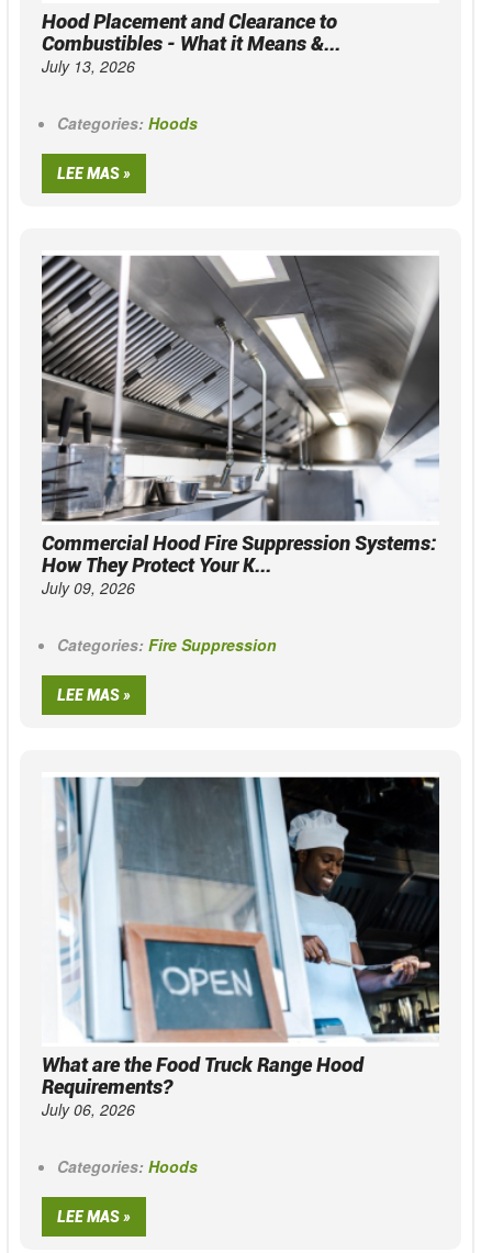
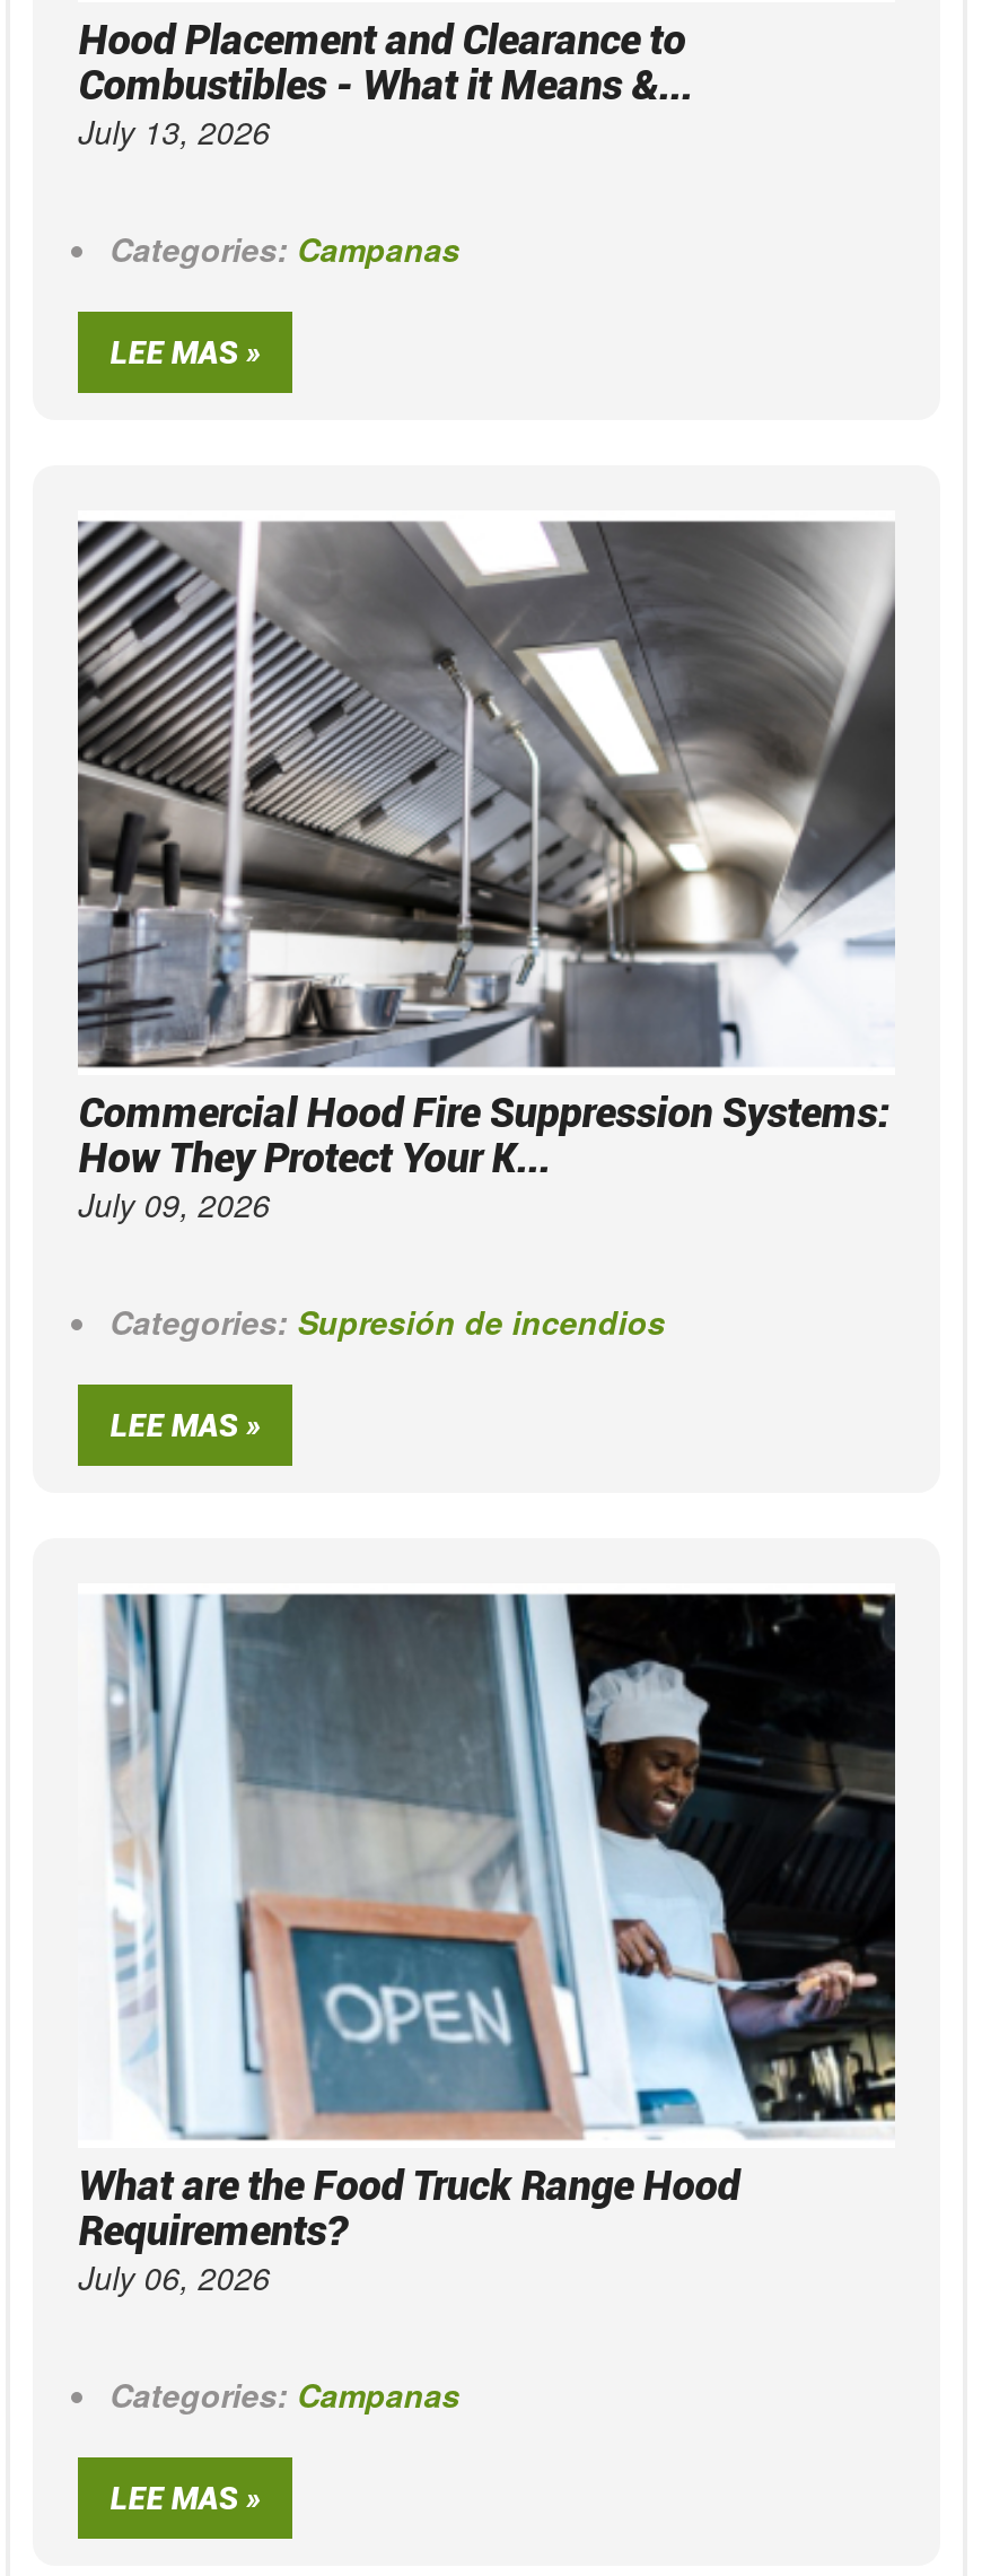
[57,112,198,134] Categories: Hoods -> [110,226,460,271] Categories: Campanas
[57,633,277,655] Categories: Fire Suppression -> [110,1298,665,1343] Categories: Supresión de incendios
[57,1155,198,1177] Categories: Hoods -> [110,2370,460,2416] Categories: Campanas

